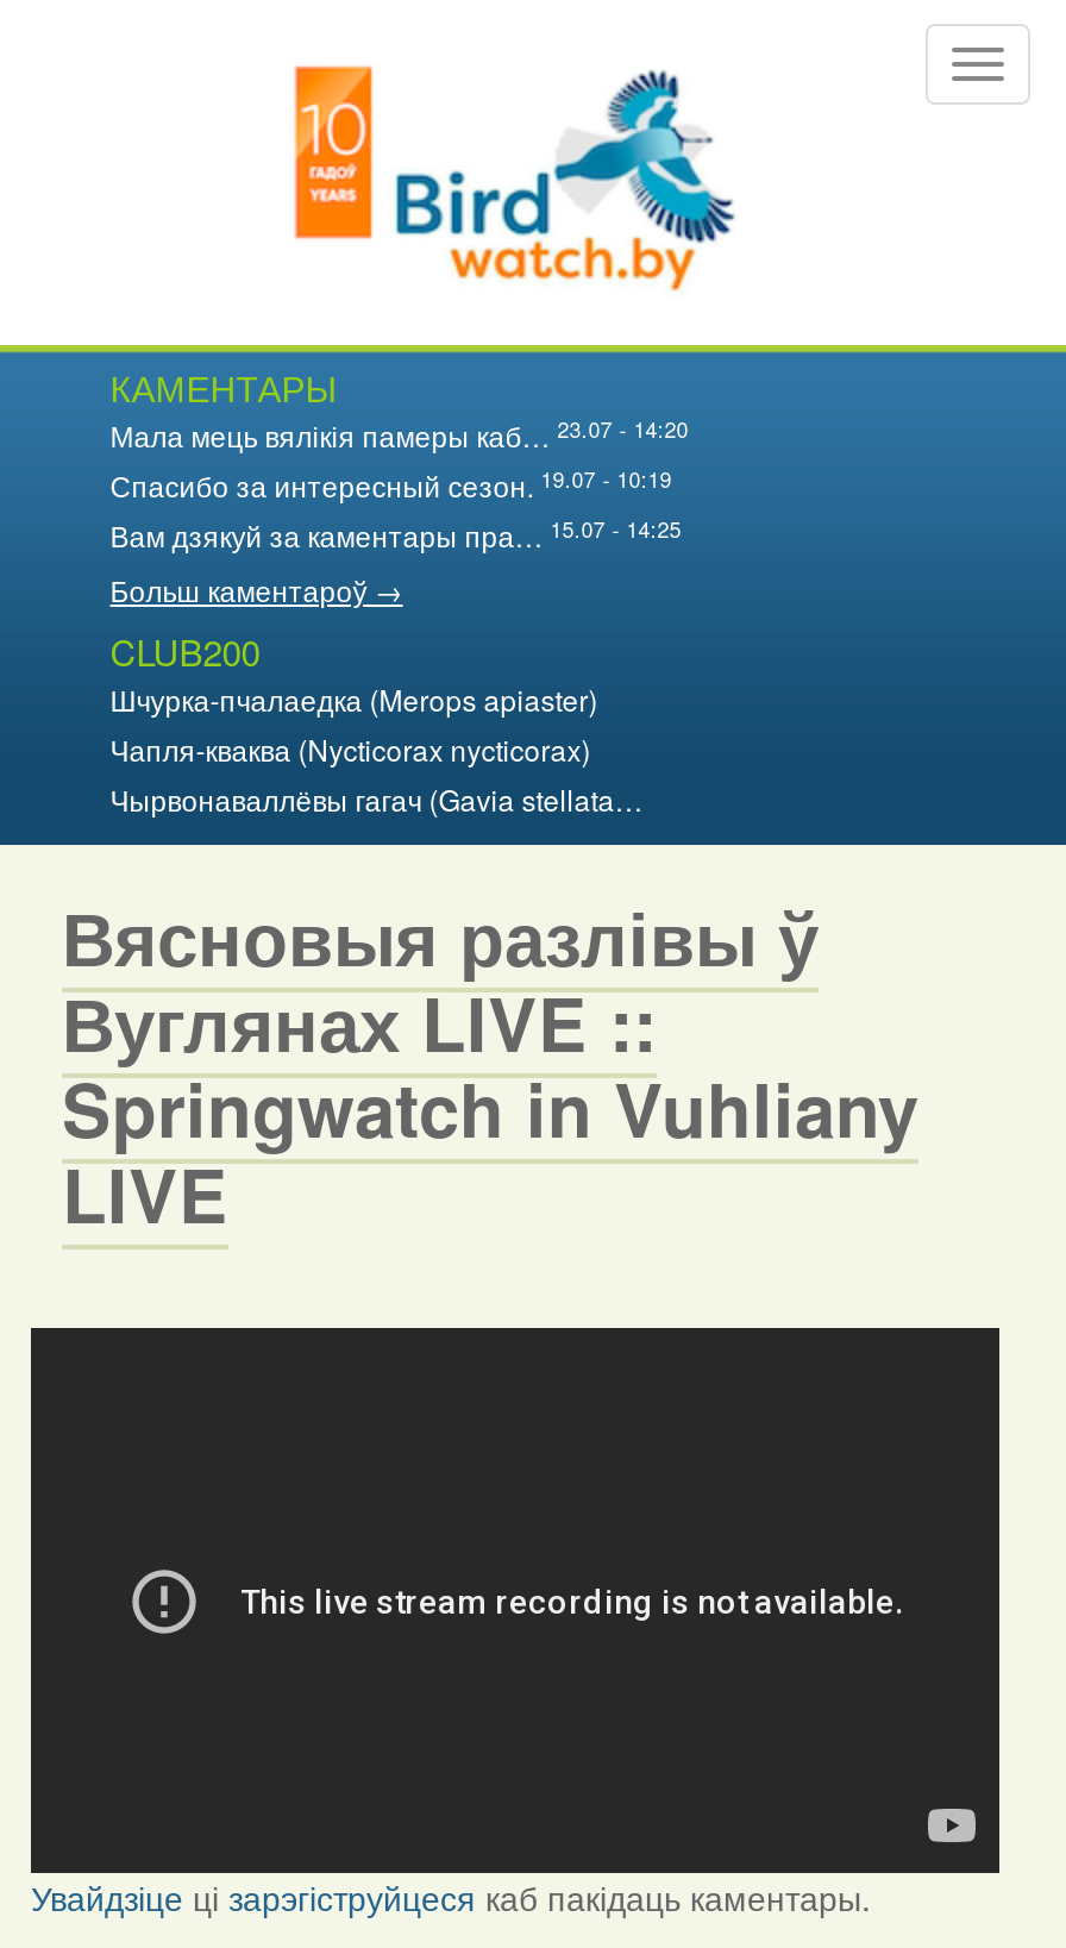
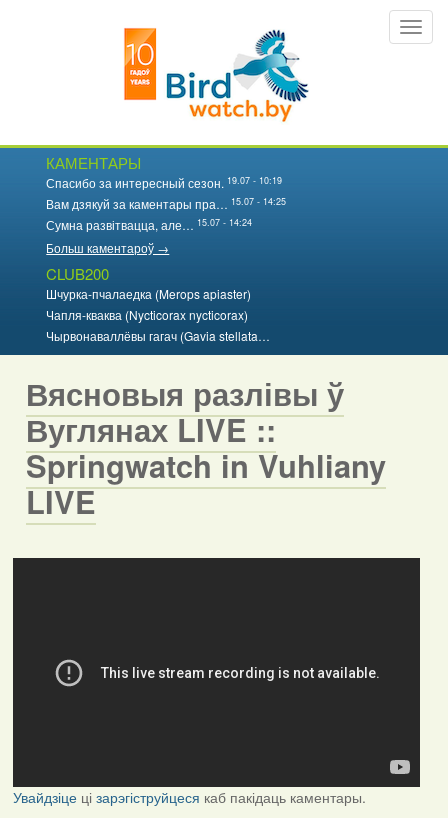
[110,413,688,455] Мала мець вялікія памеры каб… 23.07 - 14:20 -> none
moved [110,463,681,555] -> [46,173,286,212]: Спасибо за интересный сезон. 19.07 - 10:19 | Вам дзякуй за каментары пра… 15.07 - 14:25
none -> [46,215,252,233] Сумна развітвацца, але… 15.07 - 14:24

